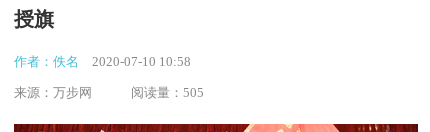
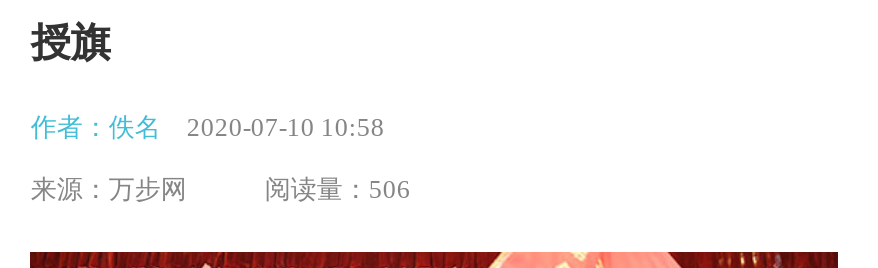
[131,85,204,100] 阅读量：505 -> [265,175,411,205] 阅读量：506

